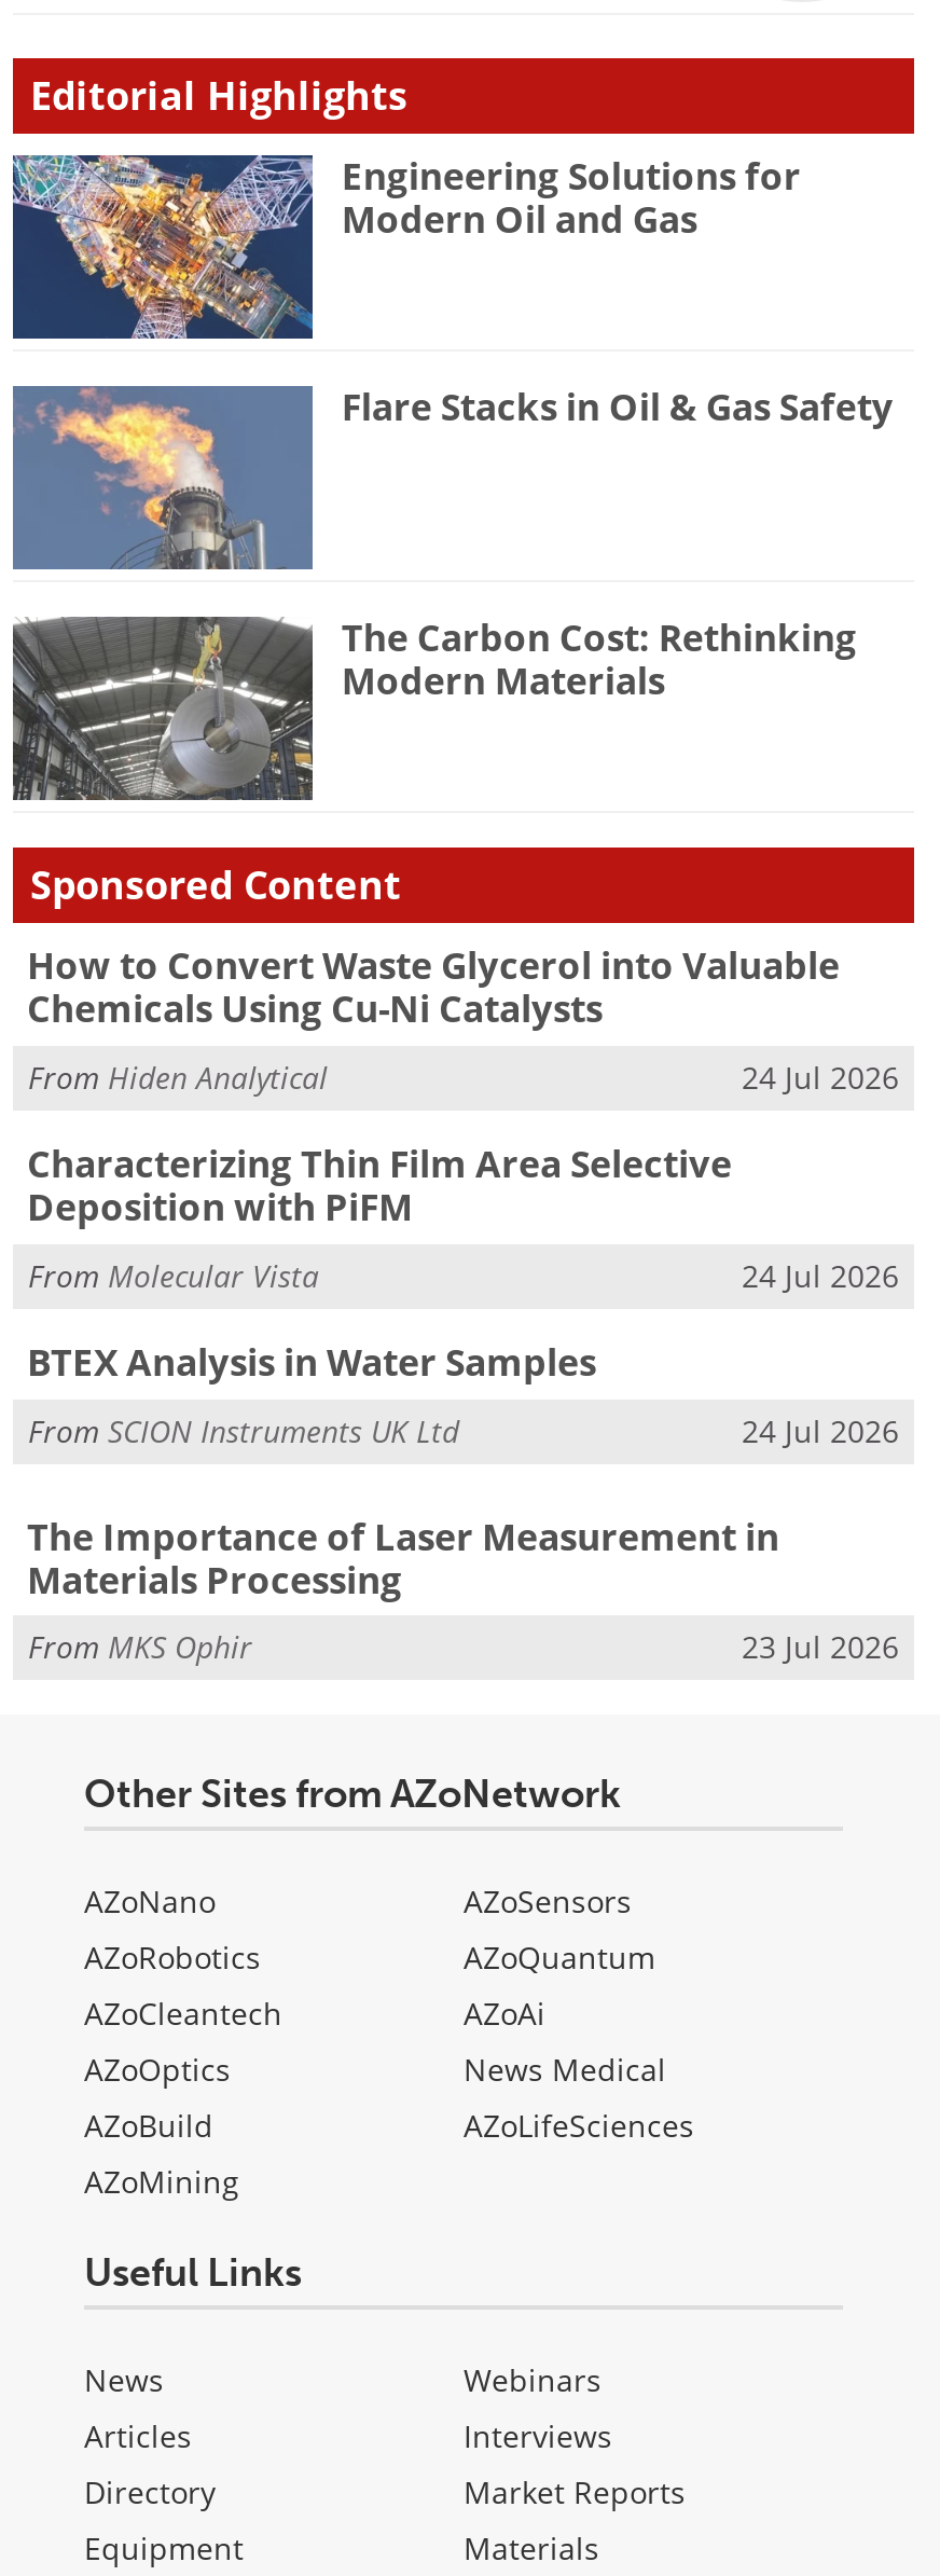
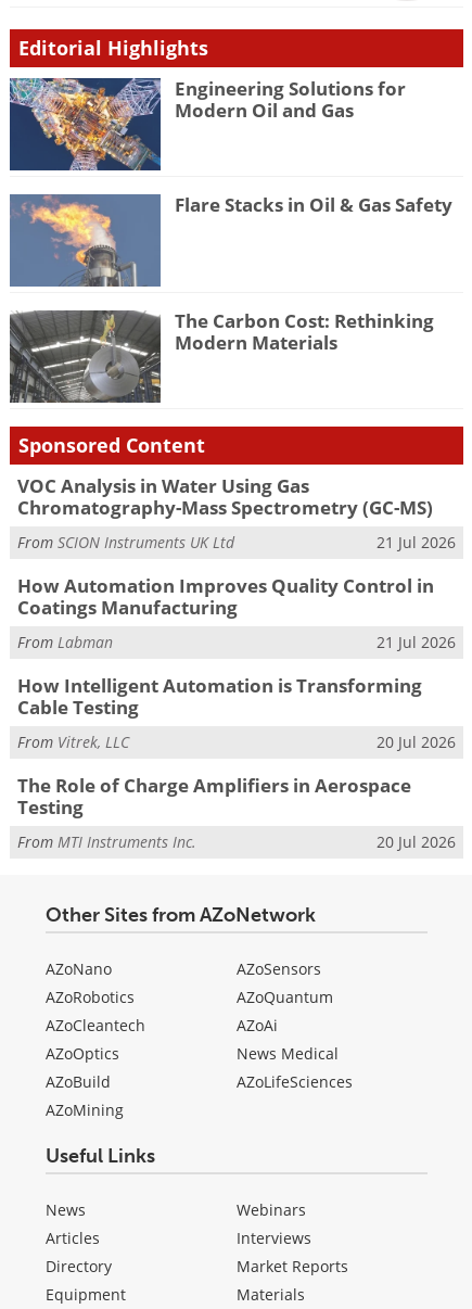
[27,940,899,1387] How to Convert Waste Glycerol into Valuable | Chemicals Using Cu-Ni Catalysts | From Hiden Analytical | 24 Jul 2026 | Characterizing Thin Film Area Selective | Deposition with PiFM | From Molecular Vista | 24 Jul 2026 | BTEX Analysis in Water Samples -> [17,473,432,520] VOC Analysis in Water Using Gas | Chromatography-Mass Spectrometry (GC-MS)
[27,1410,899,1668] 24 Jul 2026 | The Importance of Laser Measurement in | Materials Processing | From MKS Ophir | 23 Jul 2026 -> [17,531,456,852] 21 Jul 2026 | How Automation Improves Quality Control in | Coatings Manufacturing | From Labman | 21 Jul 2026 | How Intelligent Automation is Transforming | Cable Testing | From Vitrek, LLC | 20 Jul 2026 | The Role of Charge Amplifiers in Aerospace | Testing | From MTI Instruments Inc. | 20 Jul 2026
moved [28,1410,459,1451] -> [17,531,234,552]: From SCION Instruments UK Ltd

